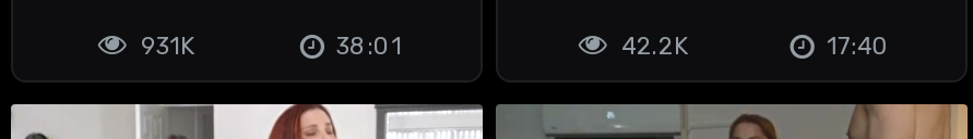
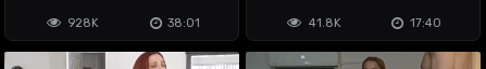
[141,32,195,60] 931K -> [68,16,99,30] 928K
[621,32,689,60] 42.2K -> [309,16,341,30] 41.8K

